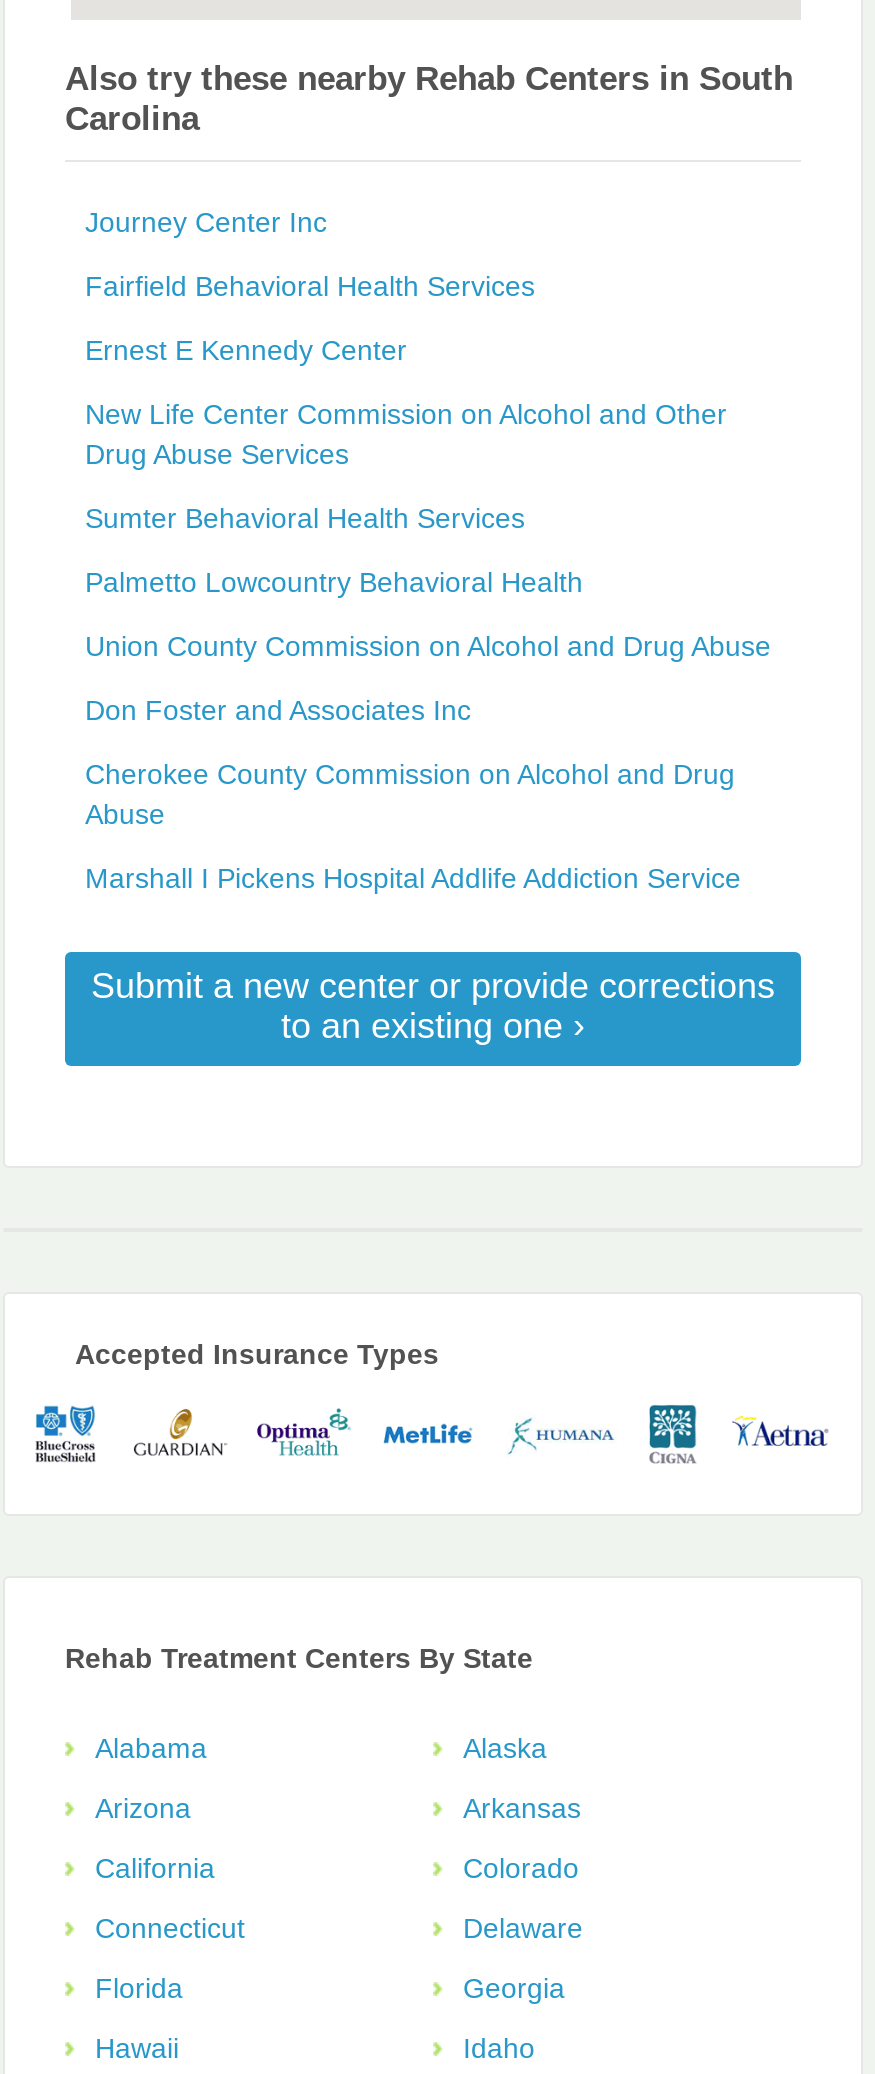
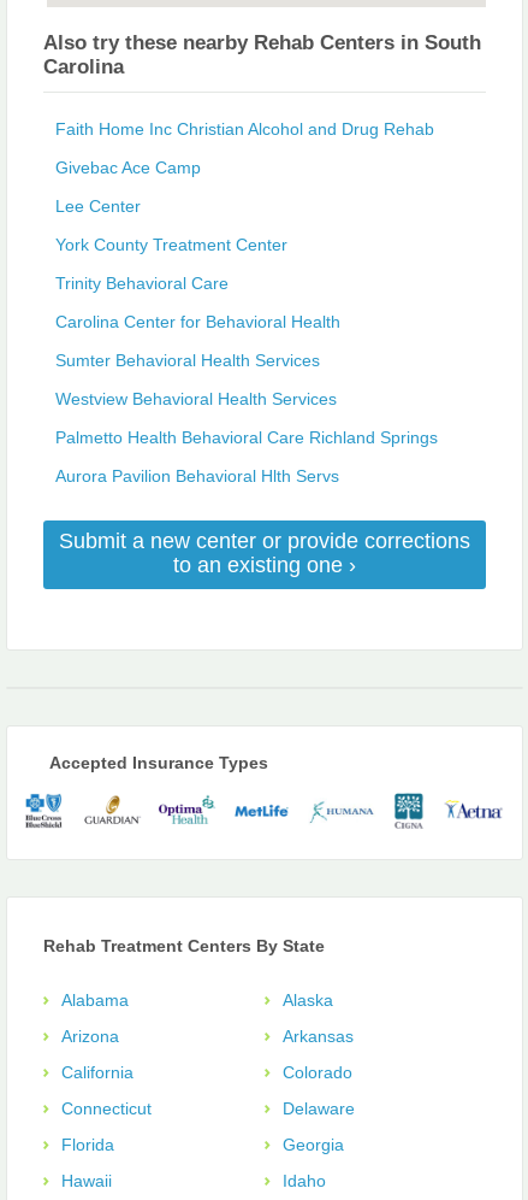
[85,206,727,470] Journey Center Inc | Fairfield Behavioral Health Services | Ernest E Kennedy Center | New Life Center Commission on Alcohol and Other | Drug Abuse Services -> [55,119,434,331] Faith Home Inc Christian Alcohol and Drug Rehab | Givebac Ace Camp | Lee Center | York County Treatment Center | Trinity Behavioral Care | Carolina Center for Behavioral Health
moved [85,502,525,534] -> [55,350,320,370]: Sumter Behavioral Health Services
[85,566,771,894] Palmetto Lowcountry Behavioral Health | Union County Commission on Alcohol and Drug Abuse | Don Foster and Associates Inc | Cherokee County Commission on Alcohol and Drug | Abuse | Marshall I Pickens Hospital Addlife Addiction Service -> [55,389,438,485] Westview Behavioral Health Services | Palmetto Health Behavioral Care Richland Springs | Aurora Pavilion Behavioral Hlth Servs

